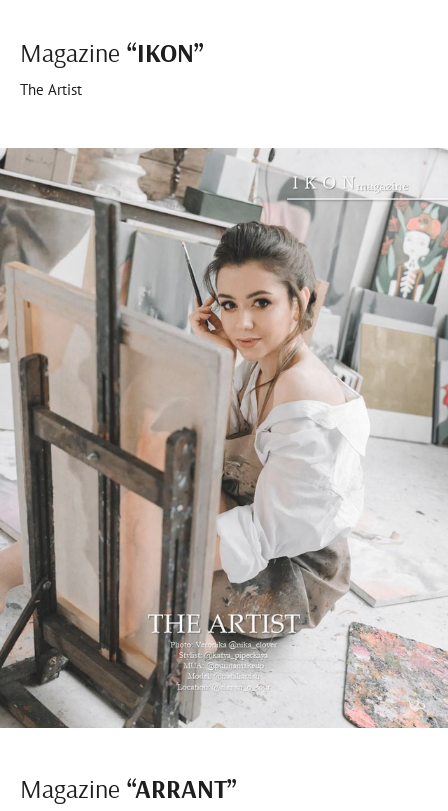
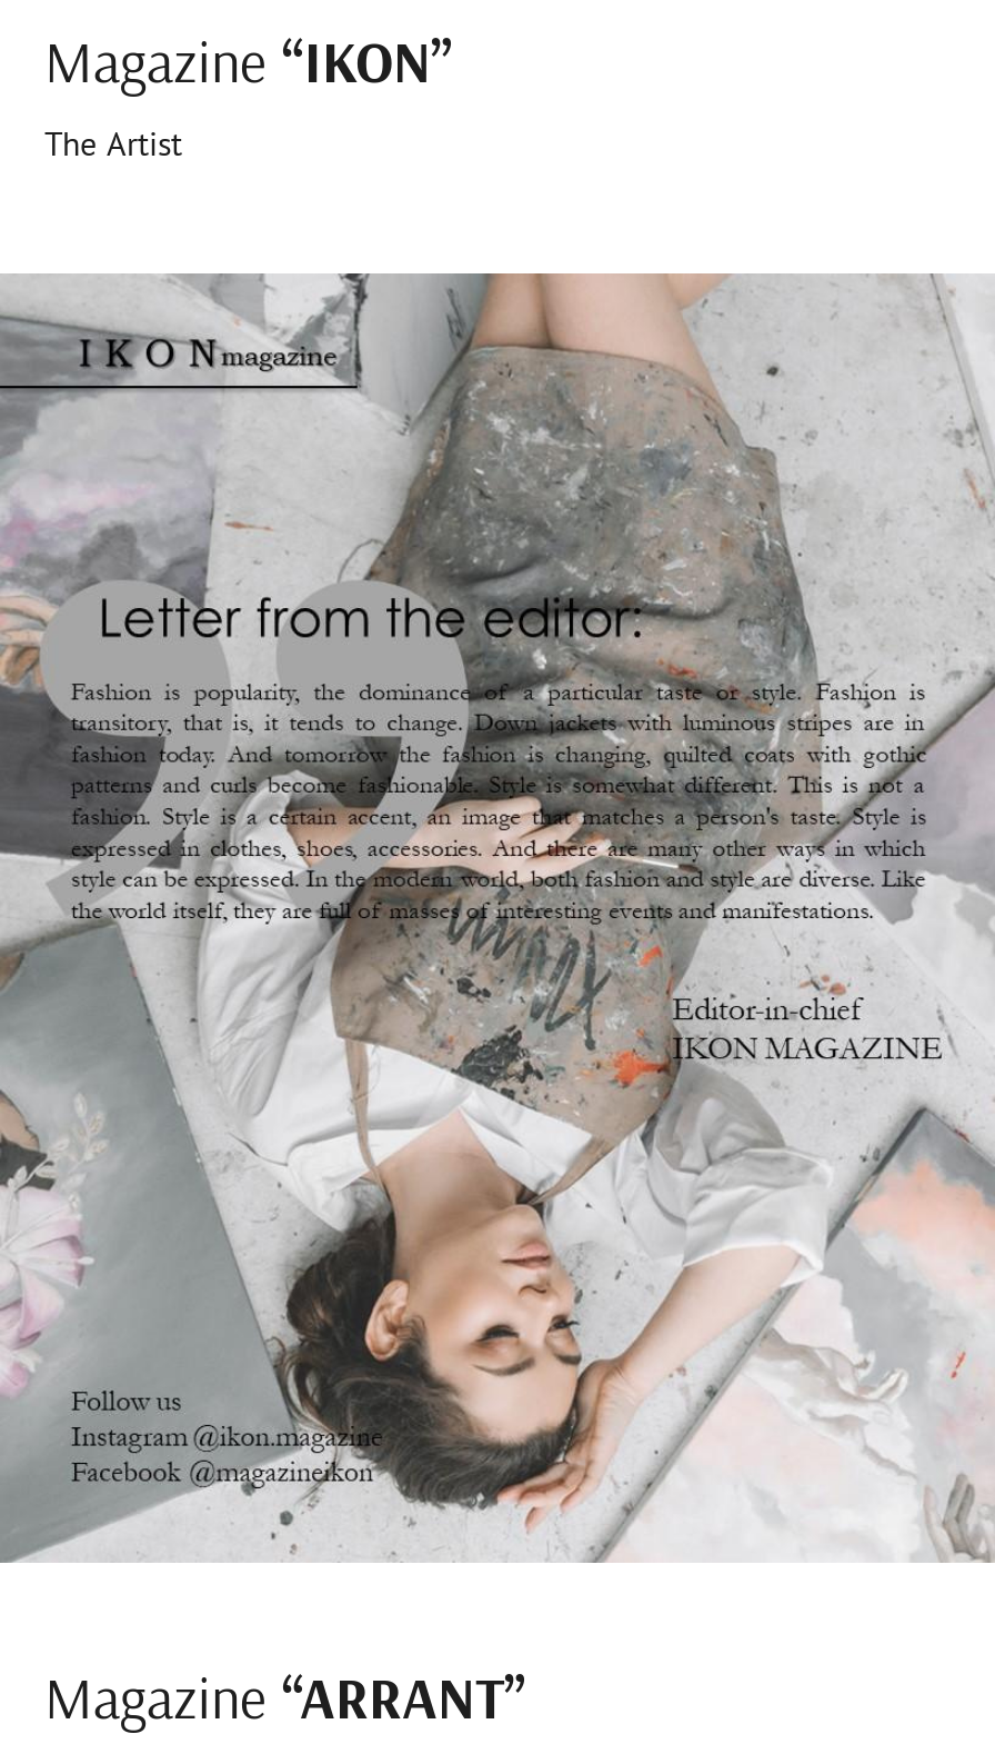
[3,148,445,729] [image] -> [7,271,988,1563] [image]

